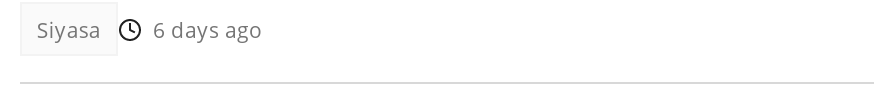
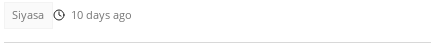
[37,15,263,43] Siyasa 6 days ago -> [12,8,131,22] Siyasa 10 days ago

